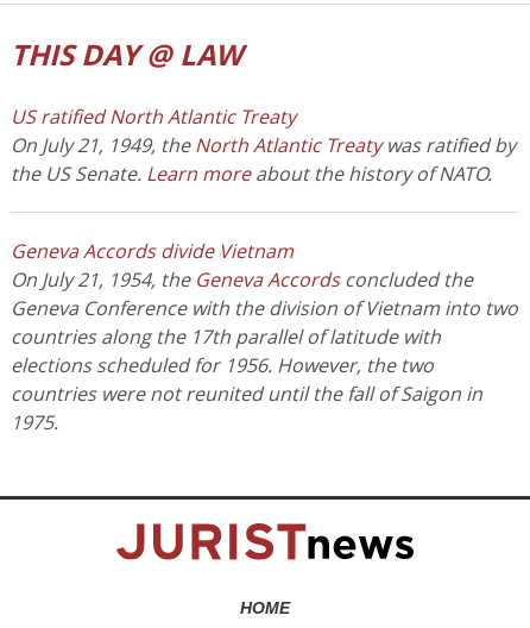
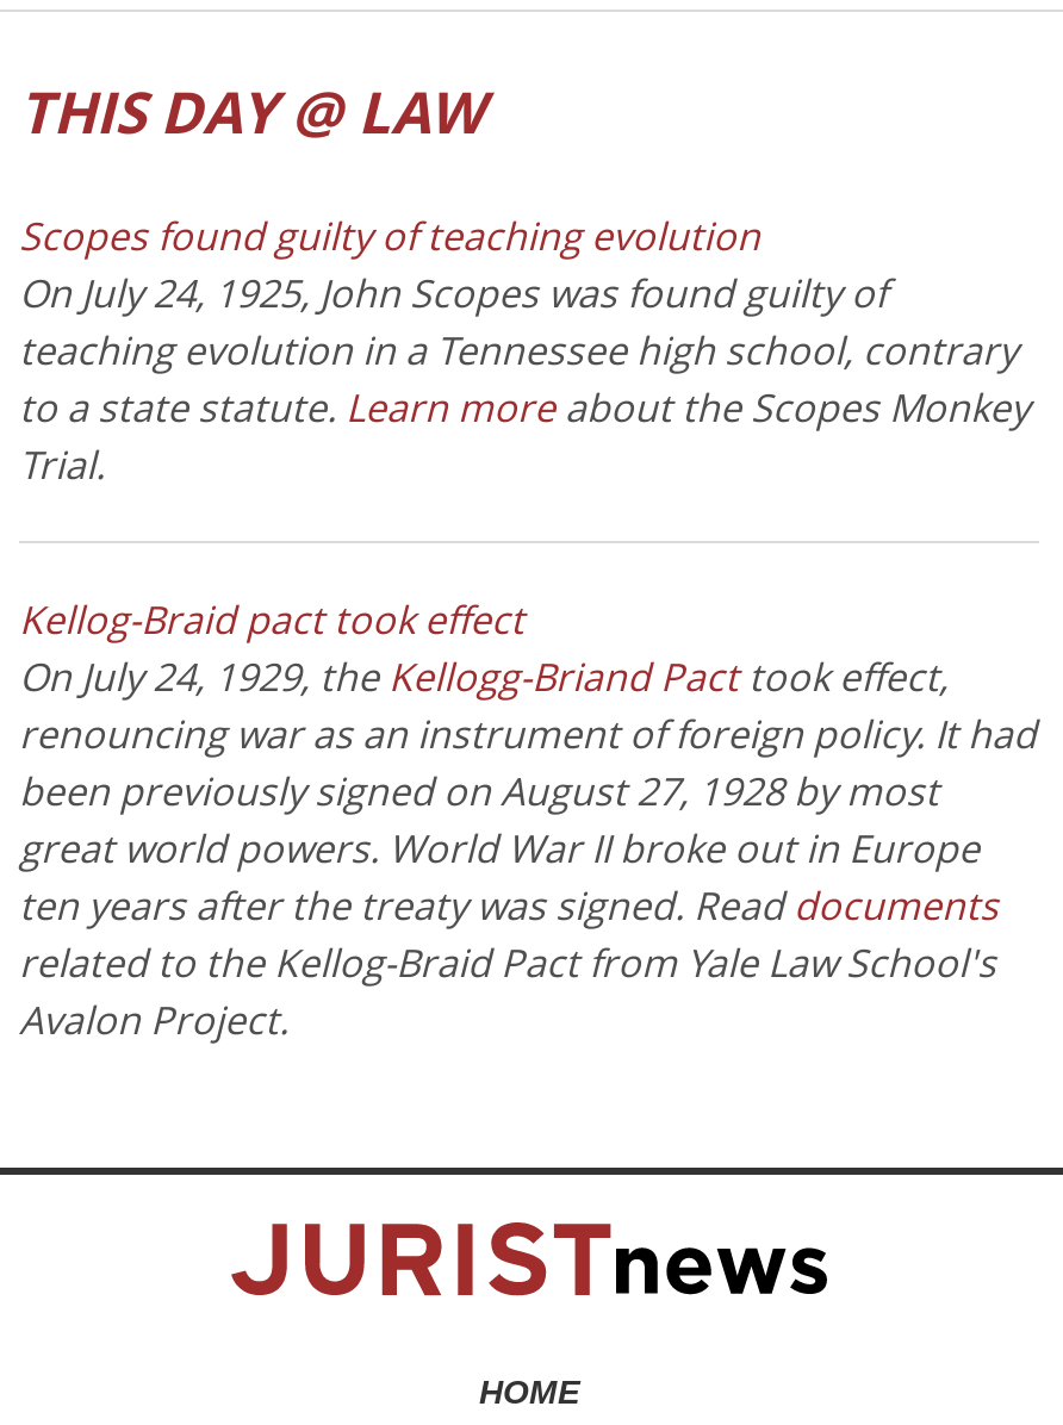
[11,103,516,187] US ratified North Atlantic Treaty | On July 21, 1949, the North Atlantic Treaty was ratified by | the US Senate. Learn more about the history of NATO. -> [19,210,1030,491] Scopes found guilty of teaching evolution | On July 24, 1925, John Scopes was found guilty of | teaching evolution in a Tennessee high school, contrary | to a state statute. Learn more about the Scopes Monkey | Trial.
[11,238,518,435] Geneva Accords divide Vietnam | On July 21, 1954, the Geneva Accords concluded the | Geneva Conference with the division of Vietnam into two | countries along the 17th parallel of latitude with | elections scheduled for 1956. However, the two | countries were not reunited until the fall of Saigon in | 1975. -> [19,593,1037,1046] Kellog-Braid pact took effect | On July 24, 1929, the Kellogg-Briand Pact took effect, | renouncing war as an instrument of foreign policy. It had | been previously signed on August 27, 1928 by most | great world powers. World War II broke out in Europe | ten years after the treaty was signed. Read documents | related to the Kellog-Braid Pact from Yale Law School's | Avalon Project.

